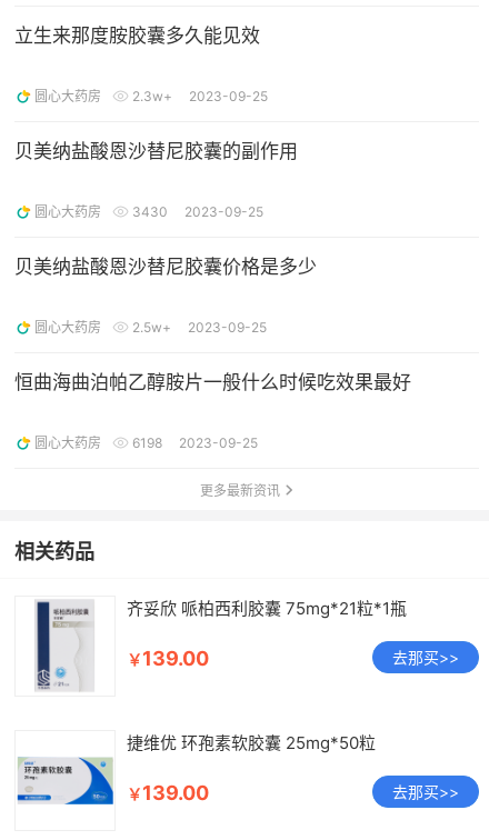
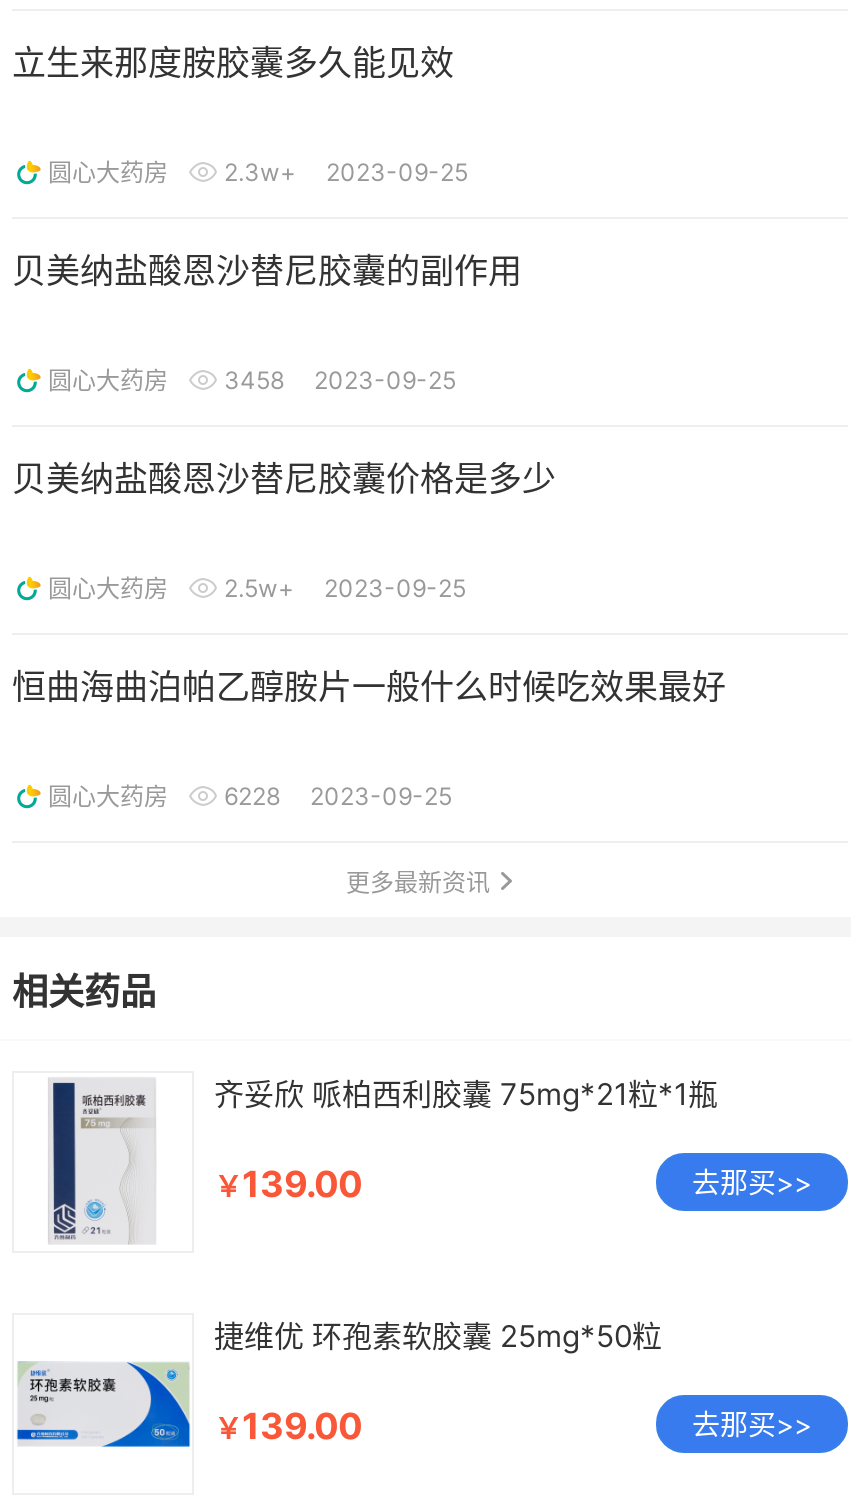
[34,203,263,220] 圆心大药房 3430 2023-09-25 -> [48,364,456,394] 圆心大药房 3458 2023-09-25
[34,434,258,451] 圆心大药房 6198 2023-09-25 -> [48,780,452,810] 圆心大药房 6228 2023-09-25

